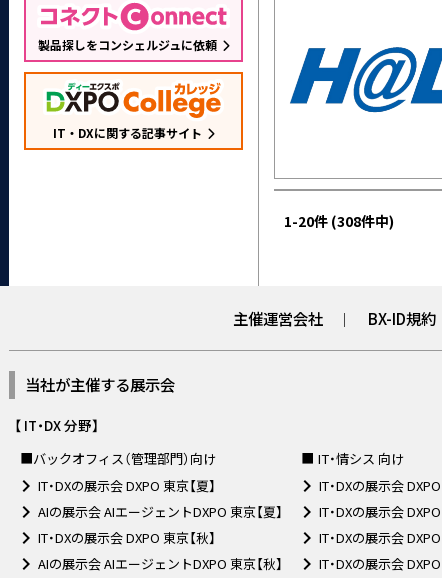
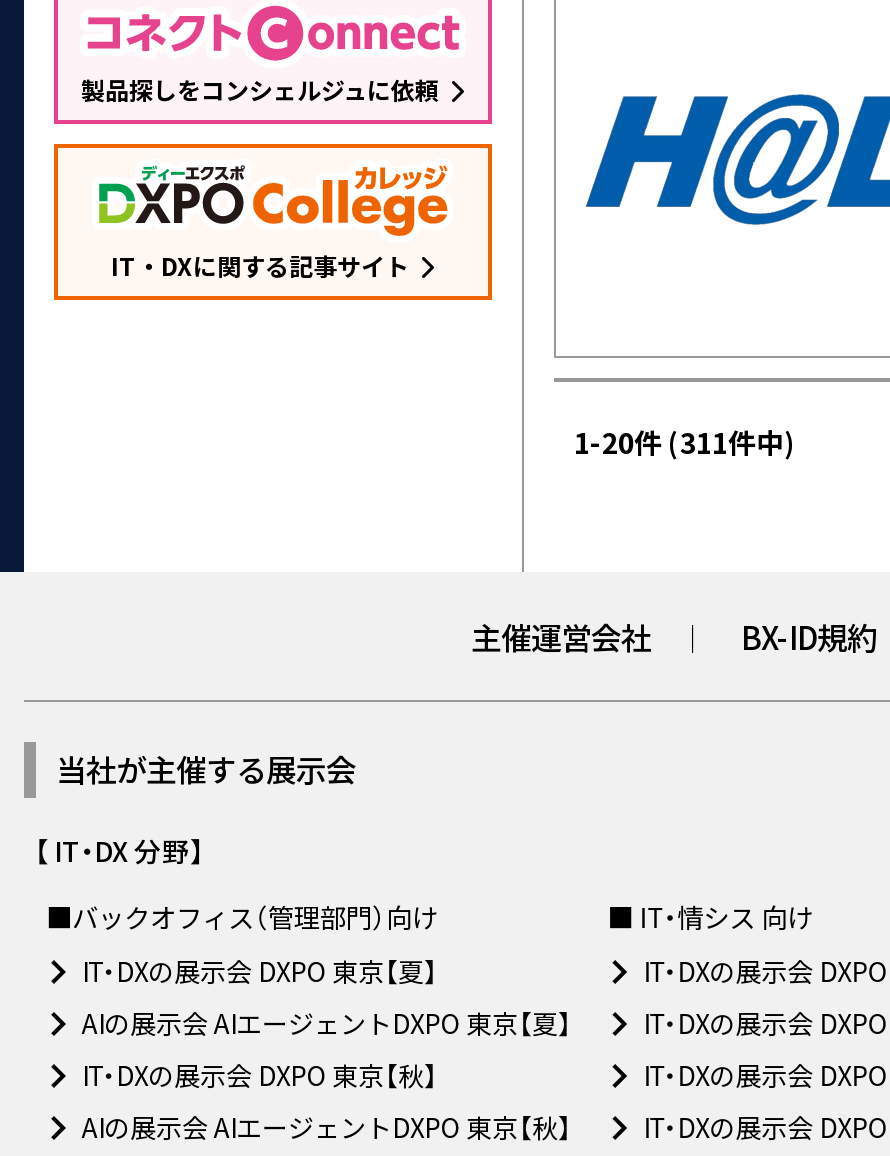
[284,210,394,230] 1-20件 (308件中) -> [574,421,794,461] 1-20件 (311件中)

